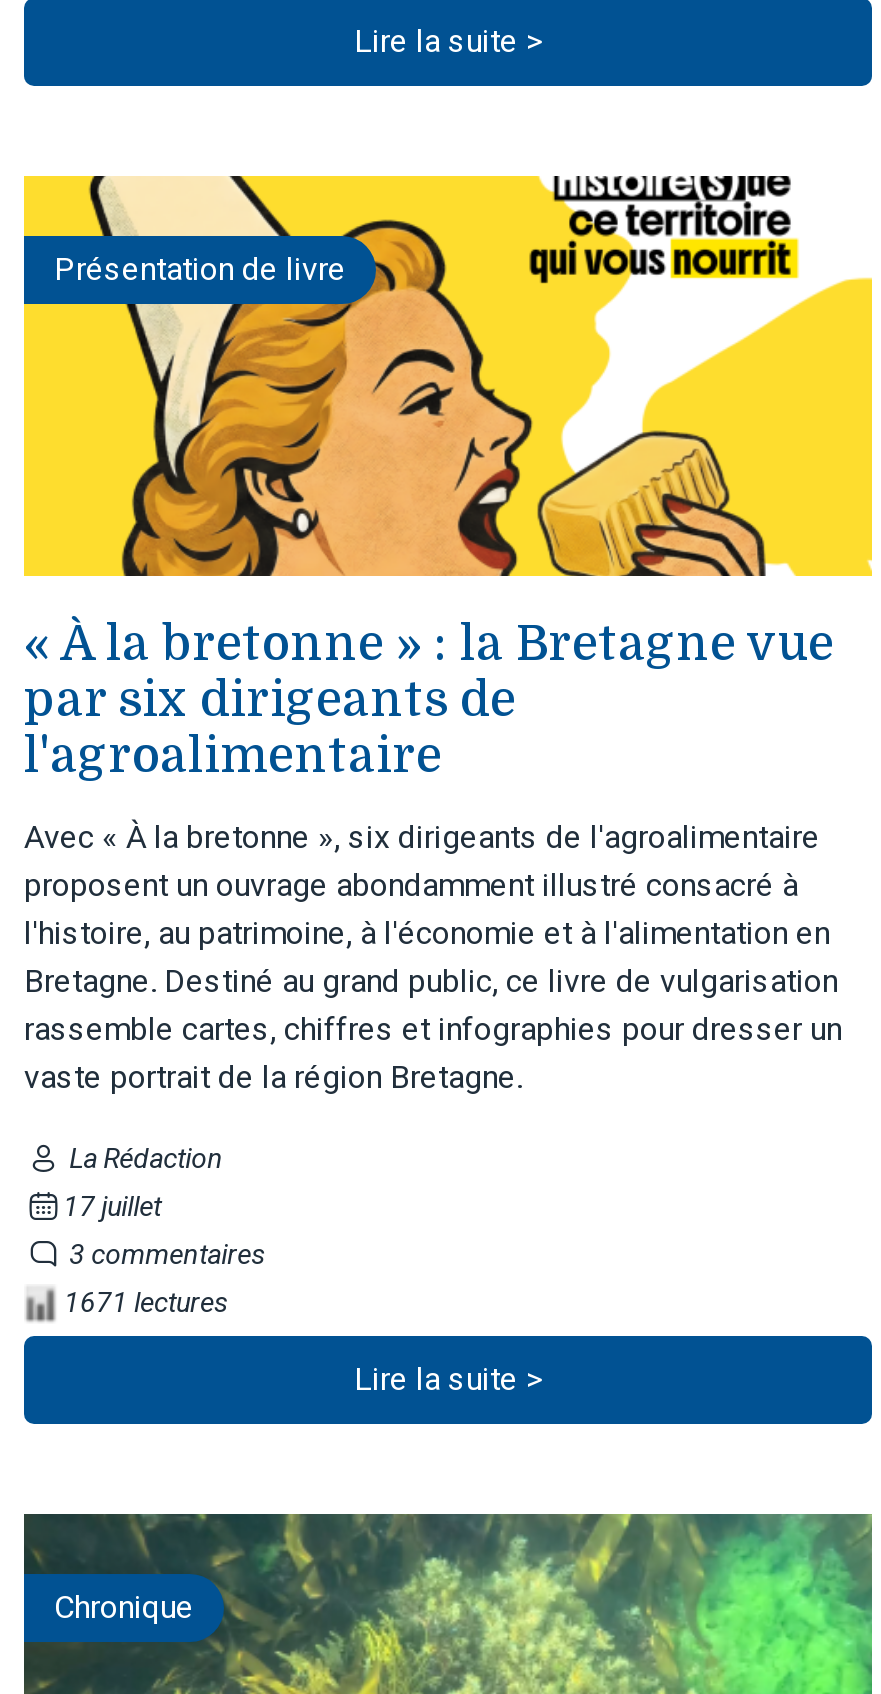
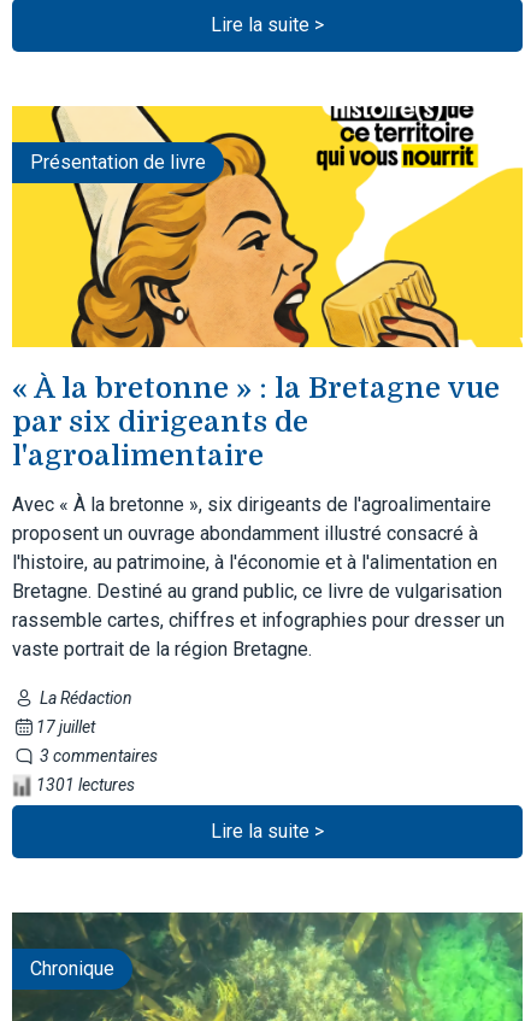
[58,1285,228,1317] 1671 lectures -> [33,774,135,794] 1301 lectures

